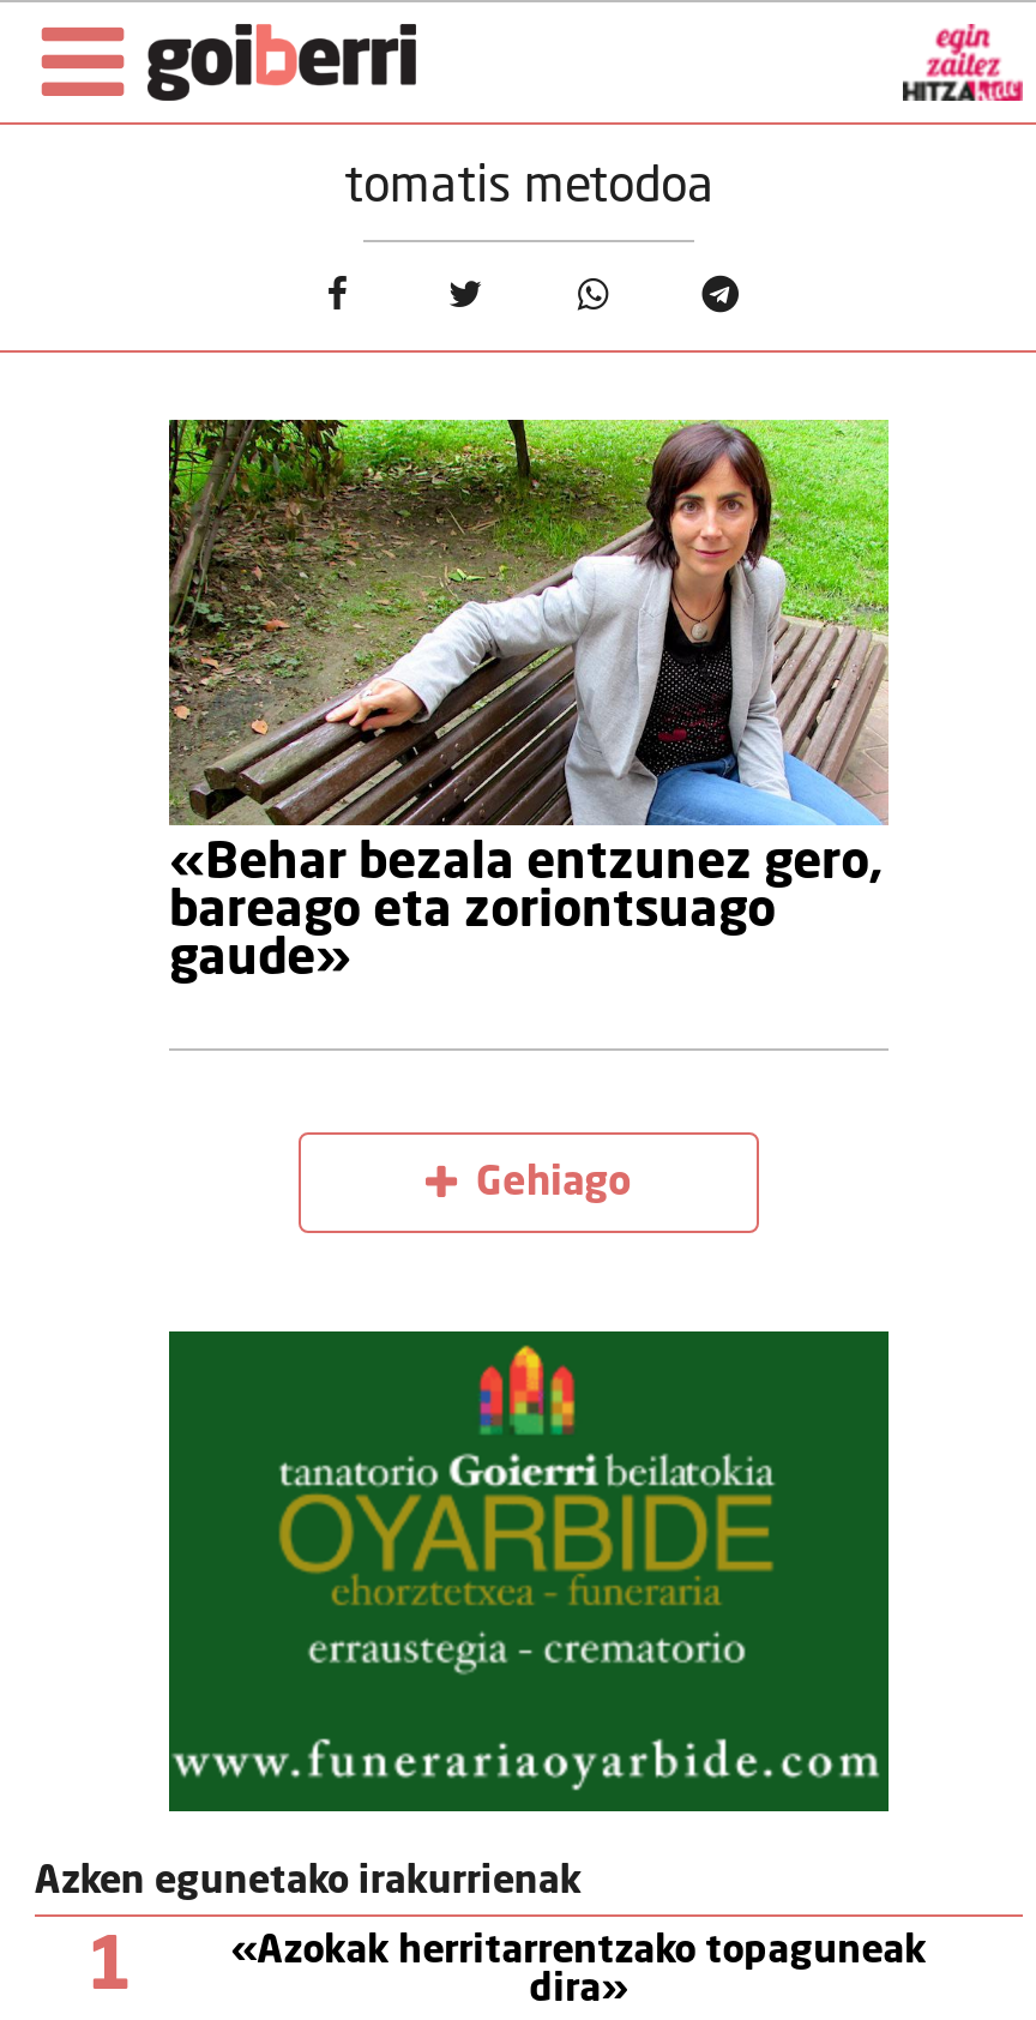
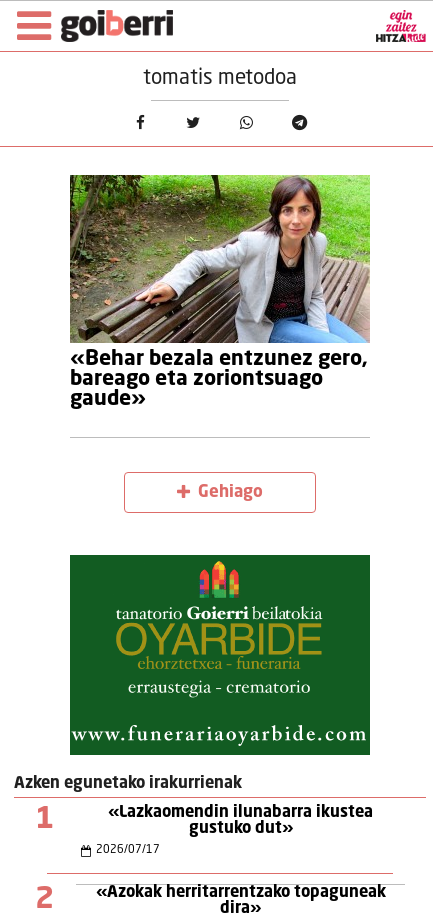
none -> [35,805,373,914] «Lazkaomendin ilunabarra ikustea | gustuko dut» | 2026/07/17 | 2

